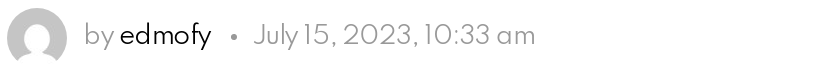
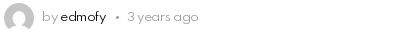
[83,23,534,49] by edmofy July 15, 2023, 10:33 am -> [42,11,199,24] by edmofy 3 years ago

